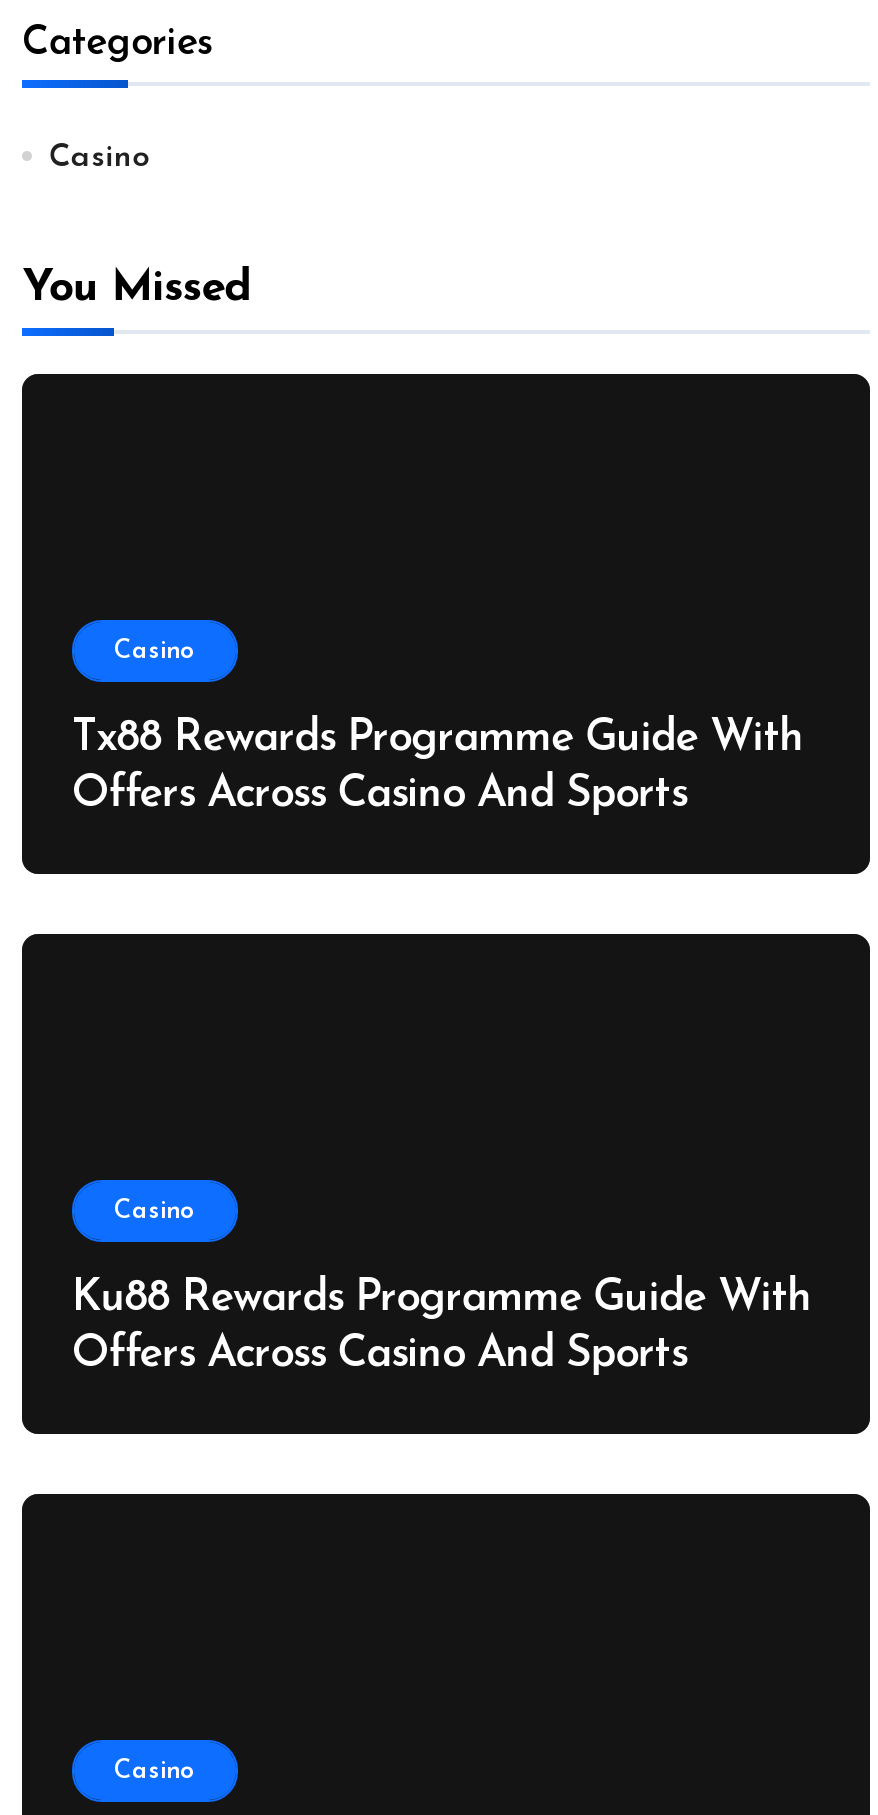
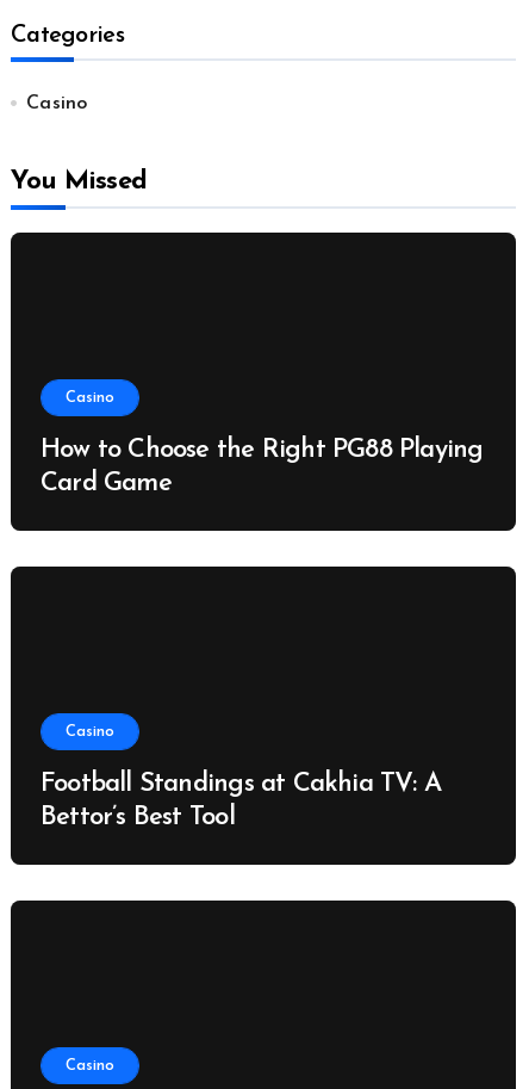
[72,716,804,818] Tx88 Rewards Programme Guide With | Offers Across Casino And Sports -> [41,437,483,497] How to Choose the Right PG88 Playing | Card Game
[72,1276,812,1378] Ku88 Rewards Programme Guide With | Offers Across Casino And Sports -> [41,771,441,831] Football Standings at Cakhia TV: A | Bettor’s Best Tool

